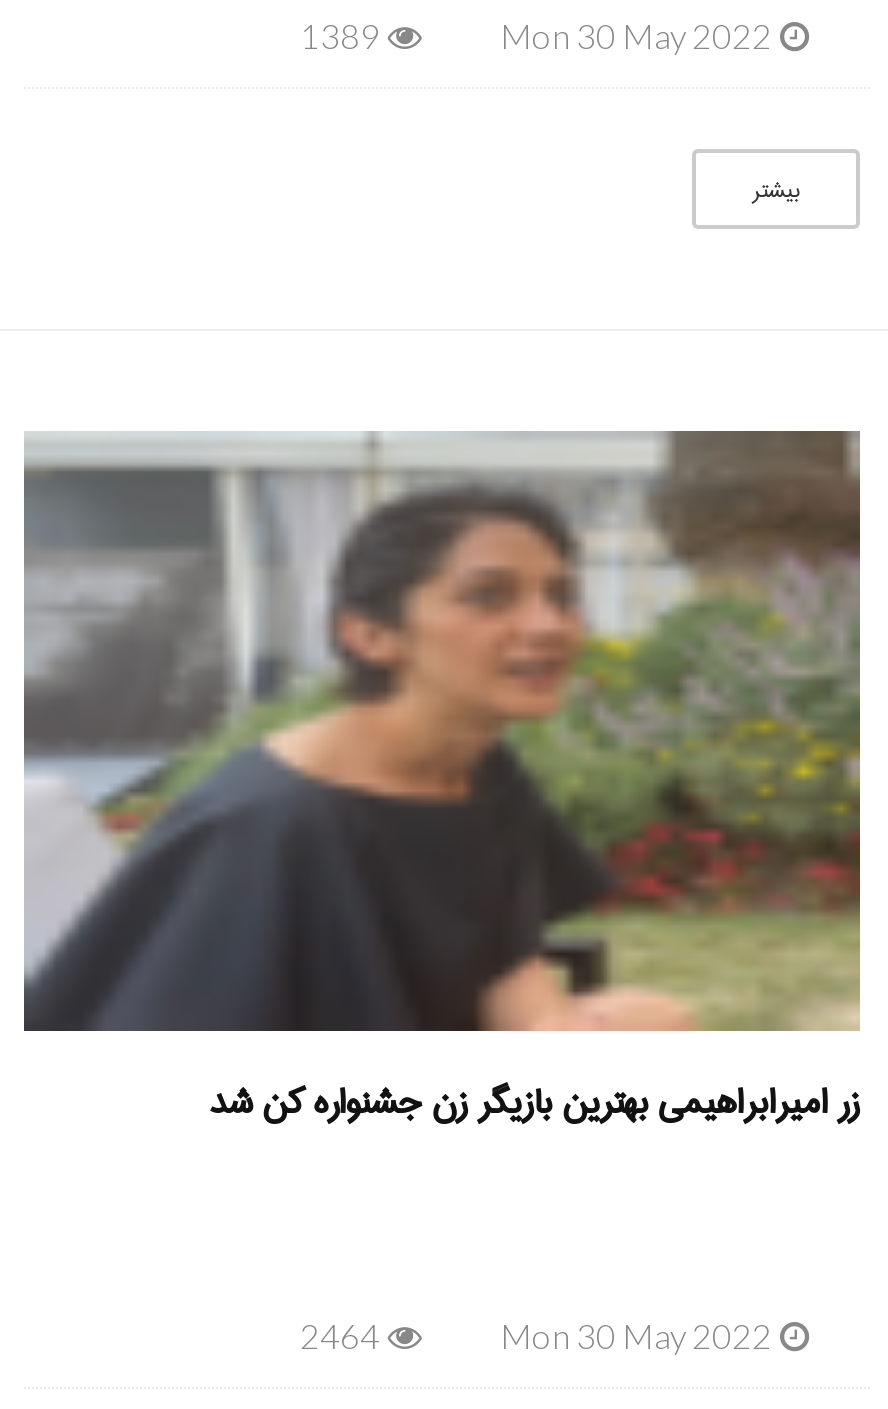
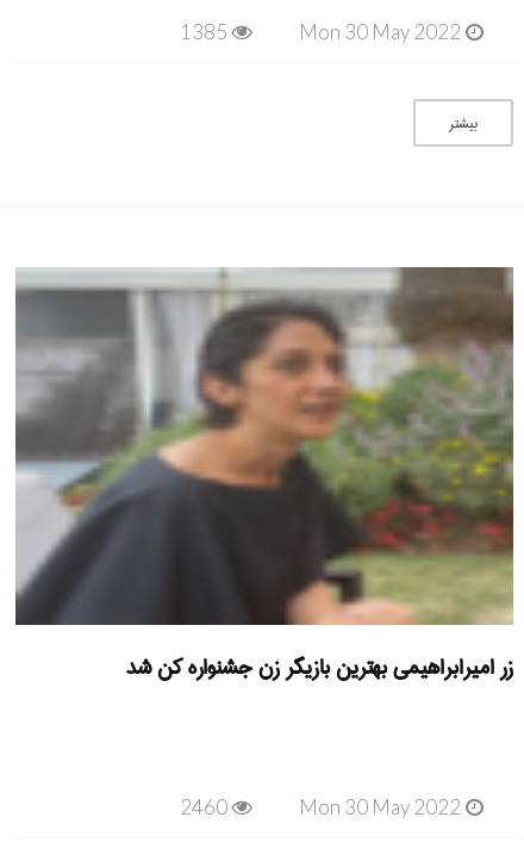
[300,15,380,57] 1389 -> [180,19,227,44] 1385
[300,1315,380,1357] 2464 -> [180,794,227,819] 2460

